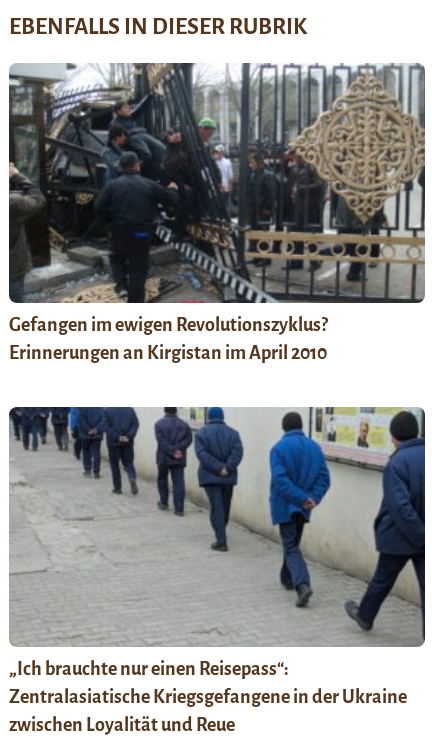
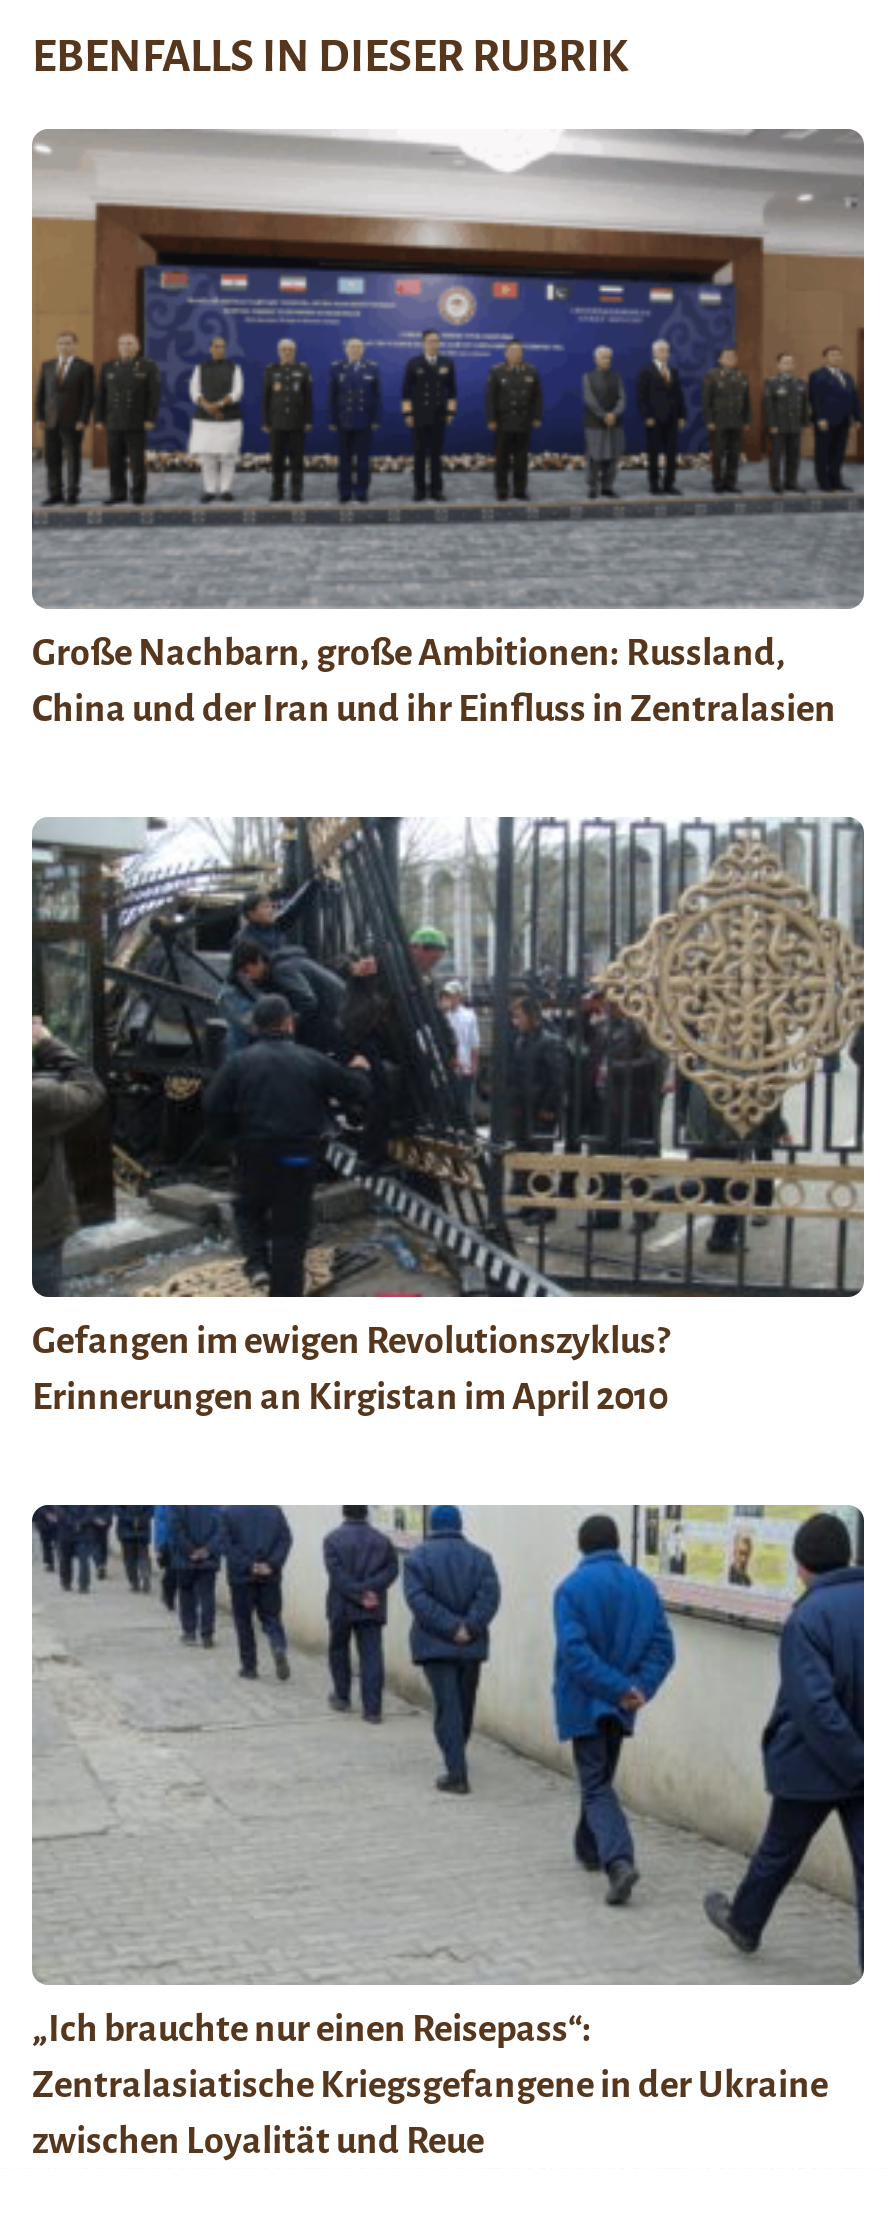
none -> [30,128,866,728] [image] | Große Nachbarn, große Ambitionen: Russland, | China und der Iran und ihr Einfluss in Zentralasien

